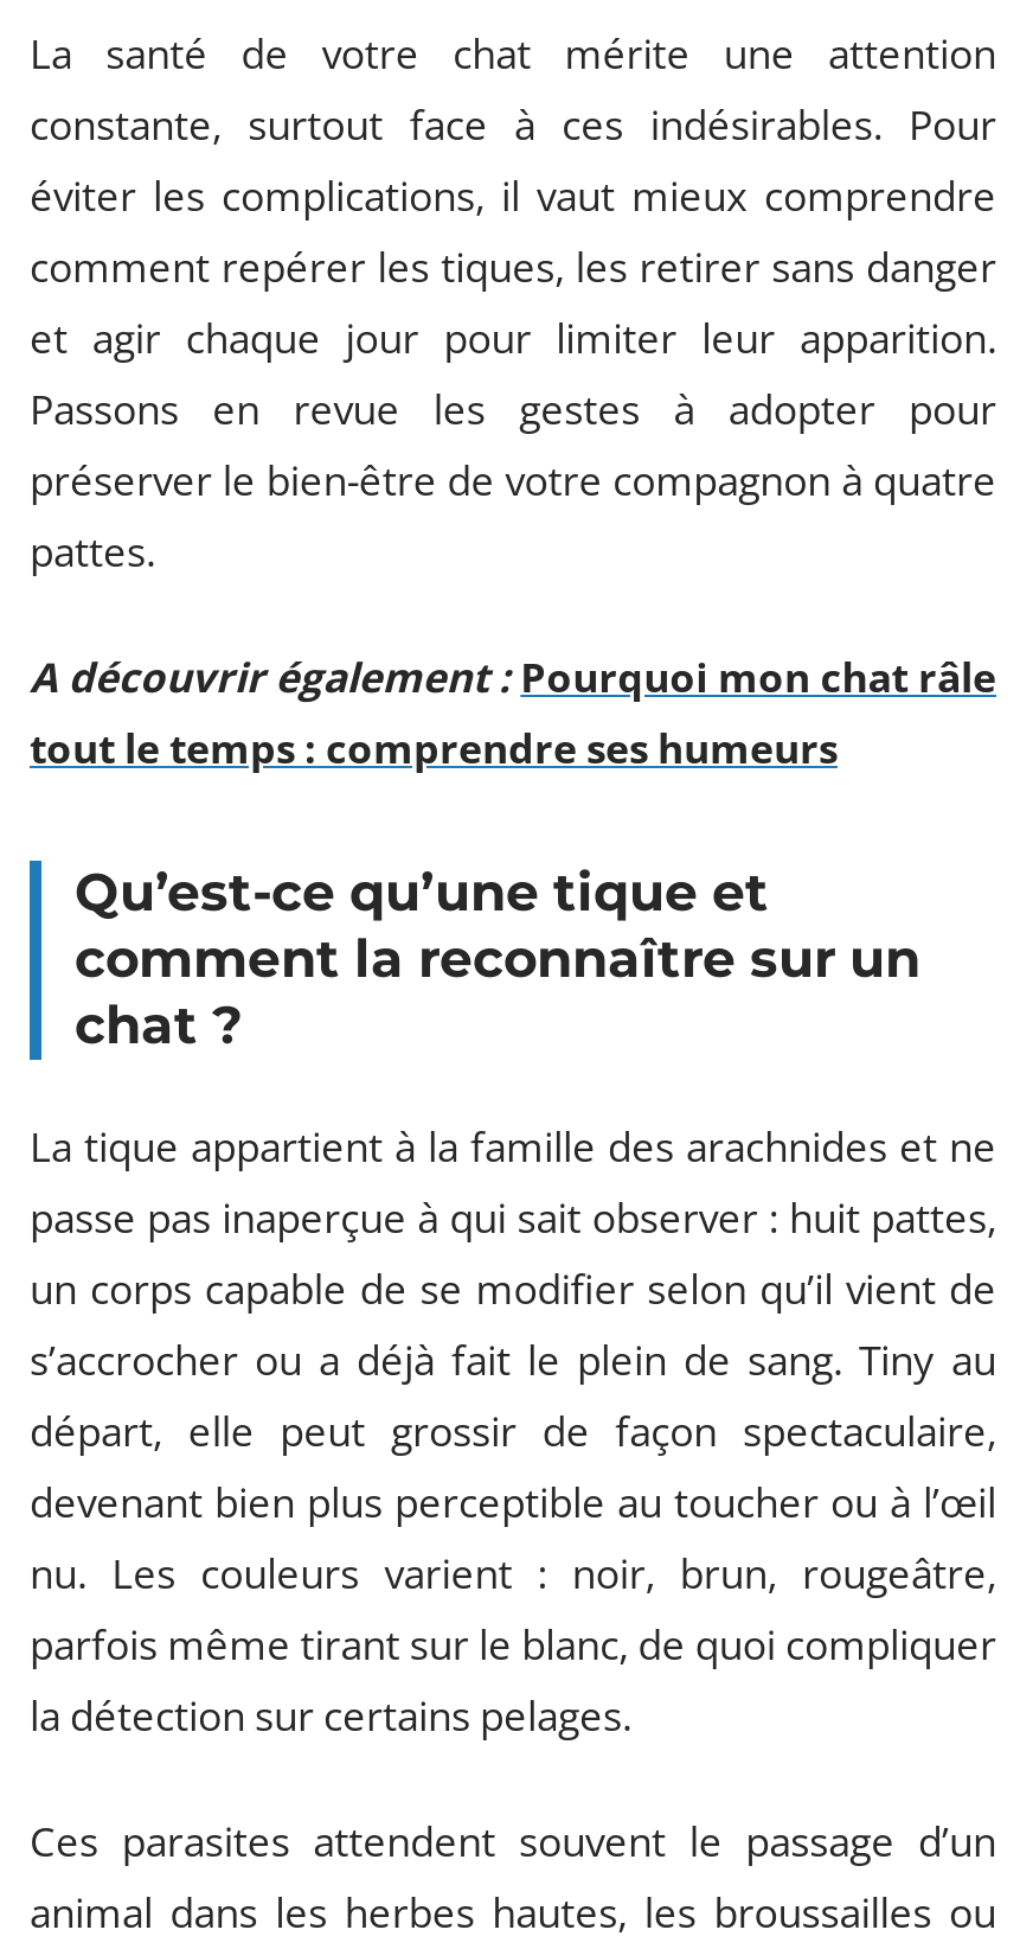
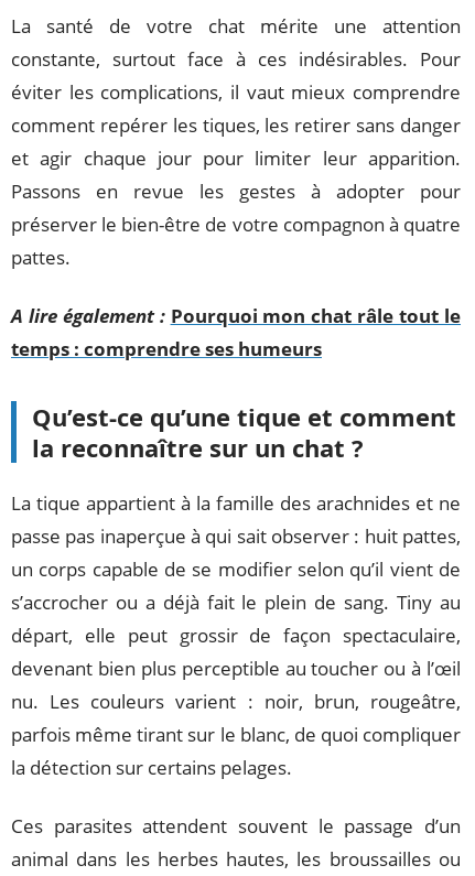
[30,648,996,774] A découvrir également : Pourquoi mon chat râle | tout le temps : comprendre ses humeurs -> [11,302,461,361] A lire également : Pourquoi mon chat râle tout le | temps : comprendre ses humeurs

